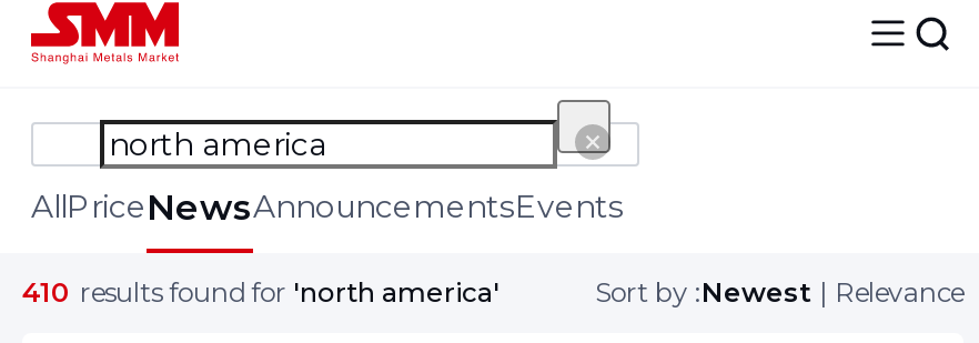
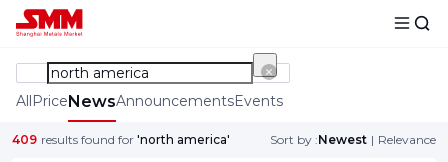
[22,275,499,309] 410 results found for 'north america' -> [12,132,230,147] 409 results found for 'north america'

